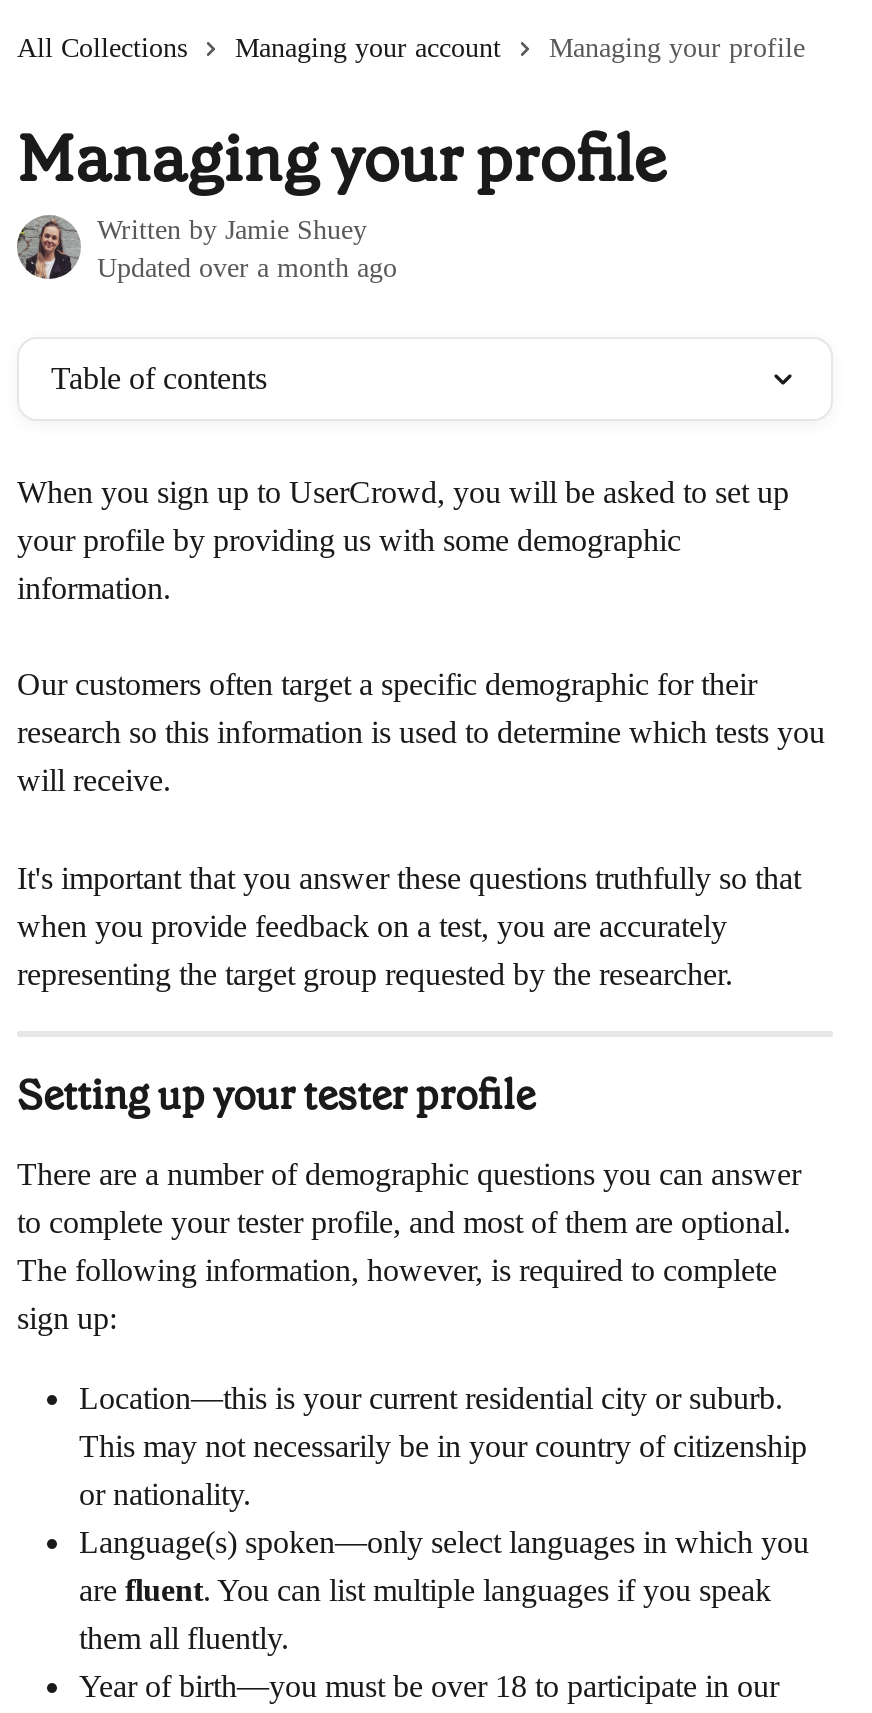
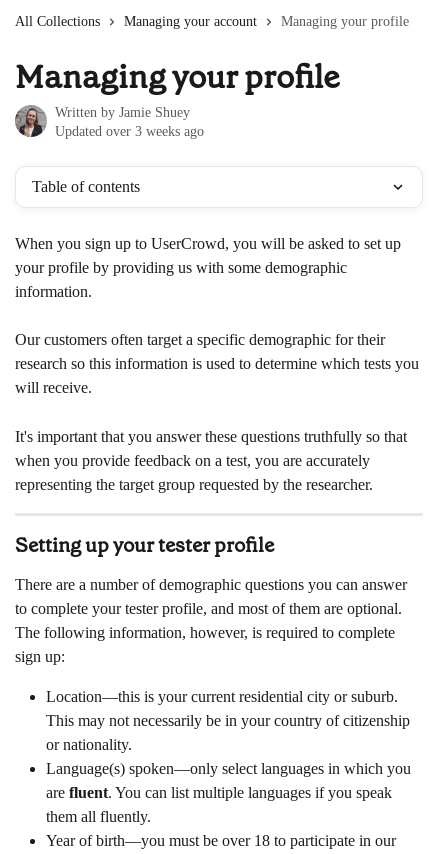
[97,253,397,283] Updated over a month ago -> [55,124,204,139] Updated over 3 weeks ago

